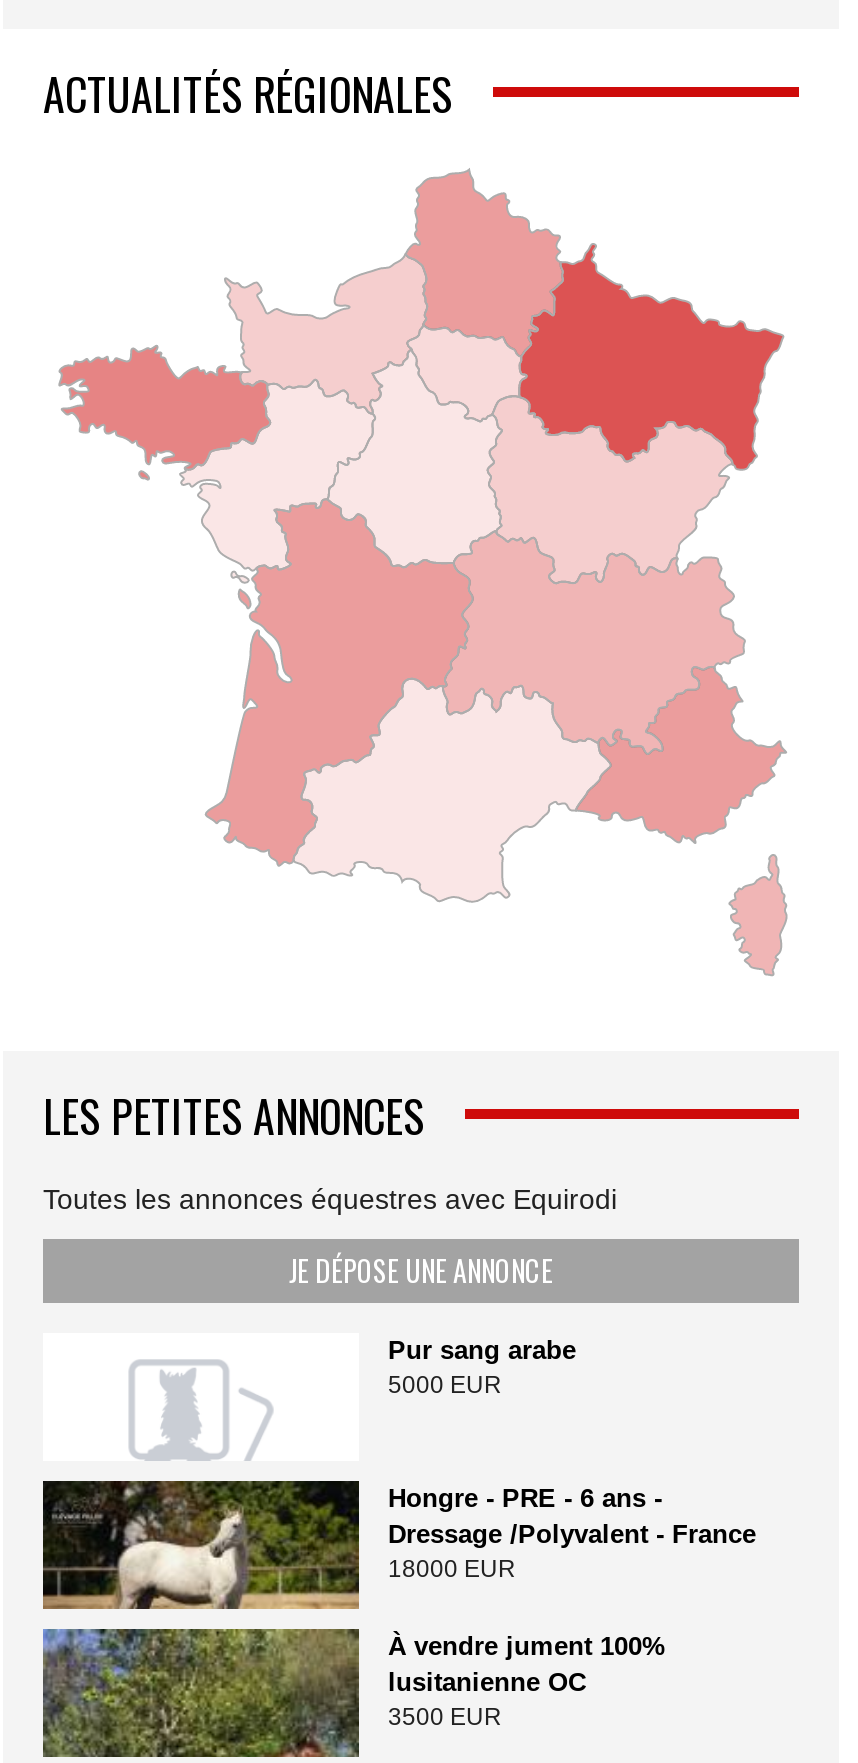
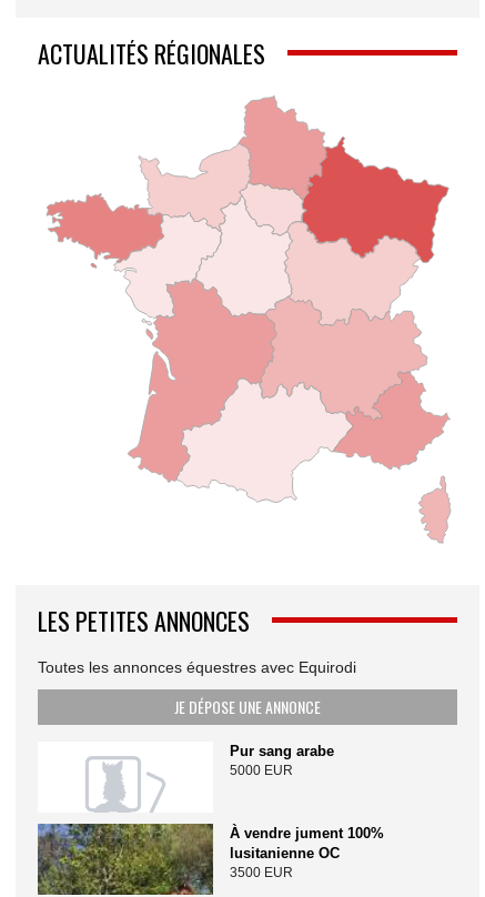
[41,1479,756,1611] [image] | Hongre - PRE - 6 ans - | Dressage /Polyvalent - France | 18000 EUR -> none

